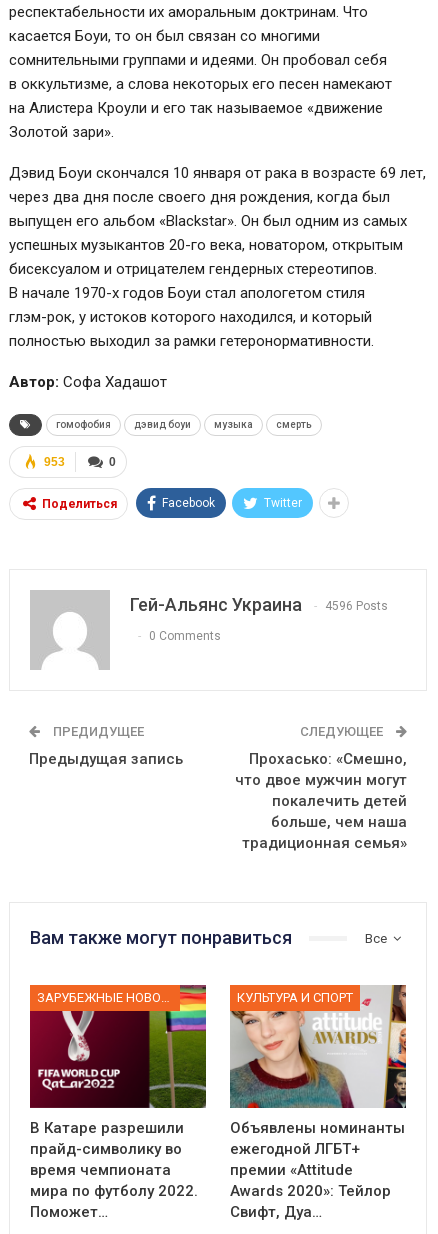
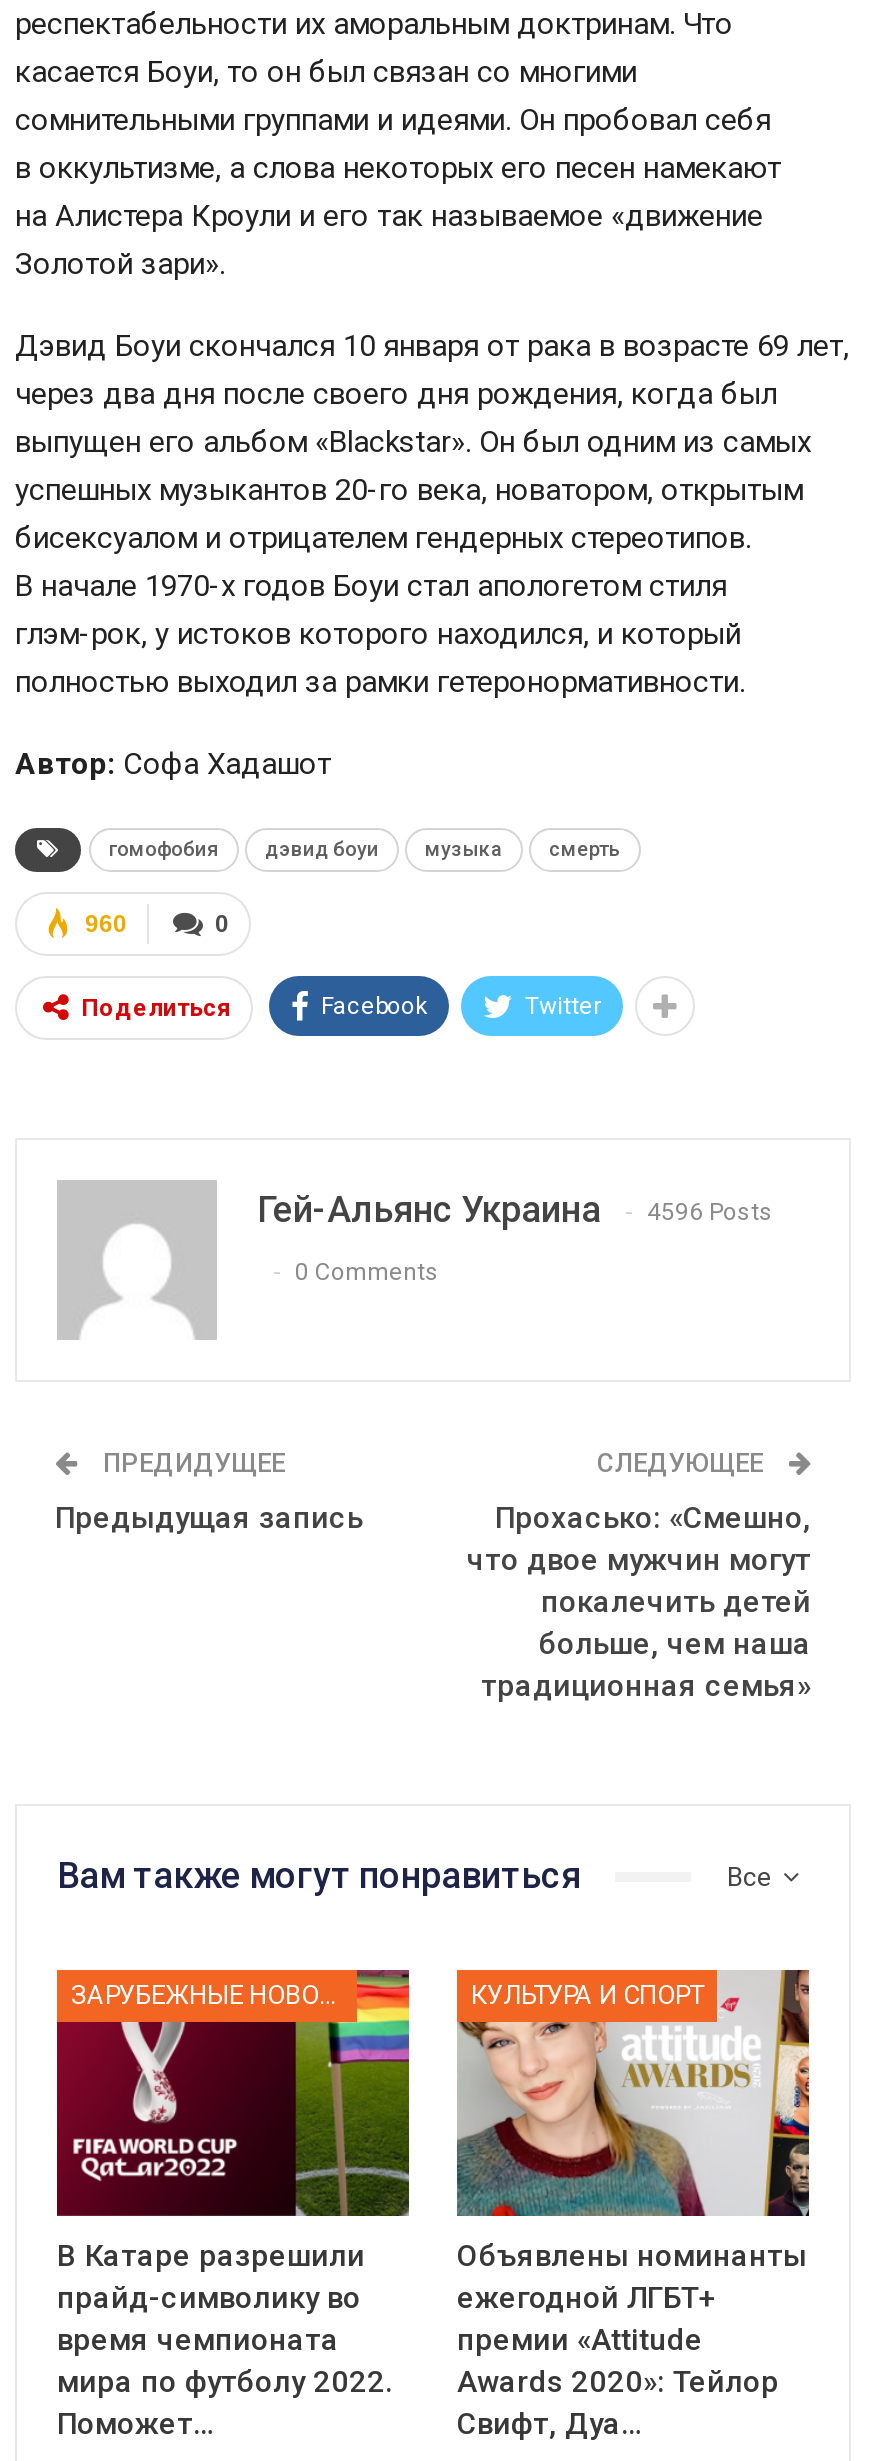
[44,455,65,469] 953 -> [85,910,127,938] 960

